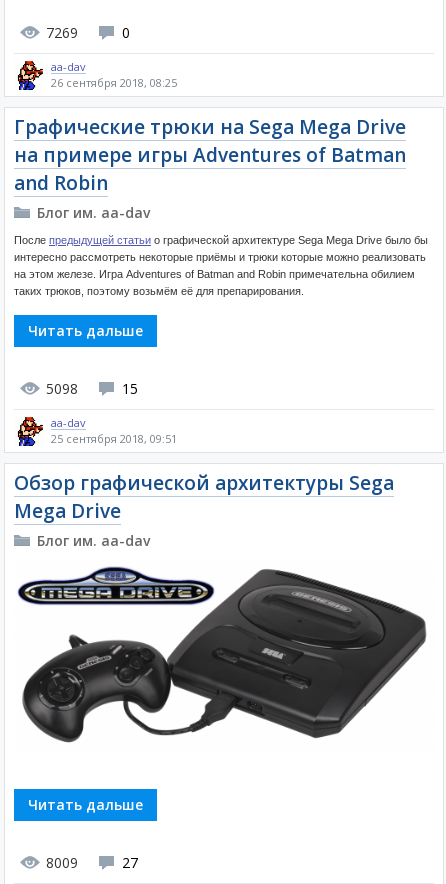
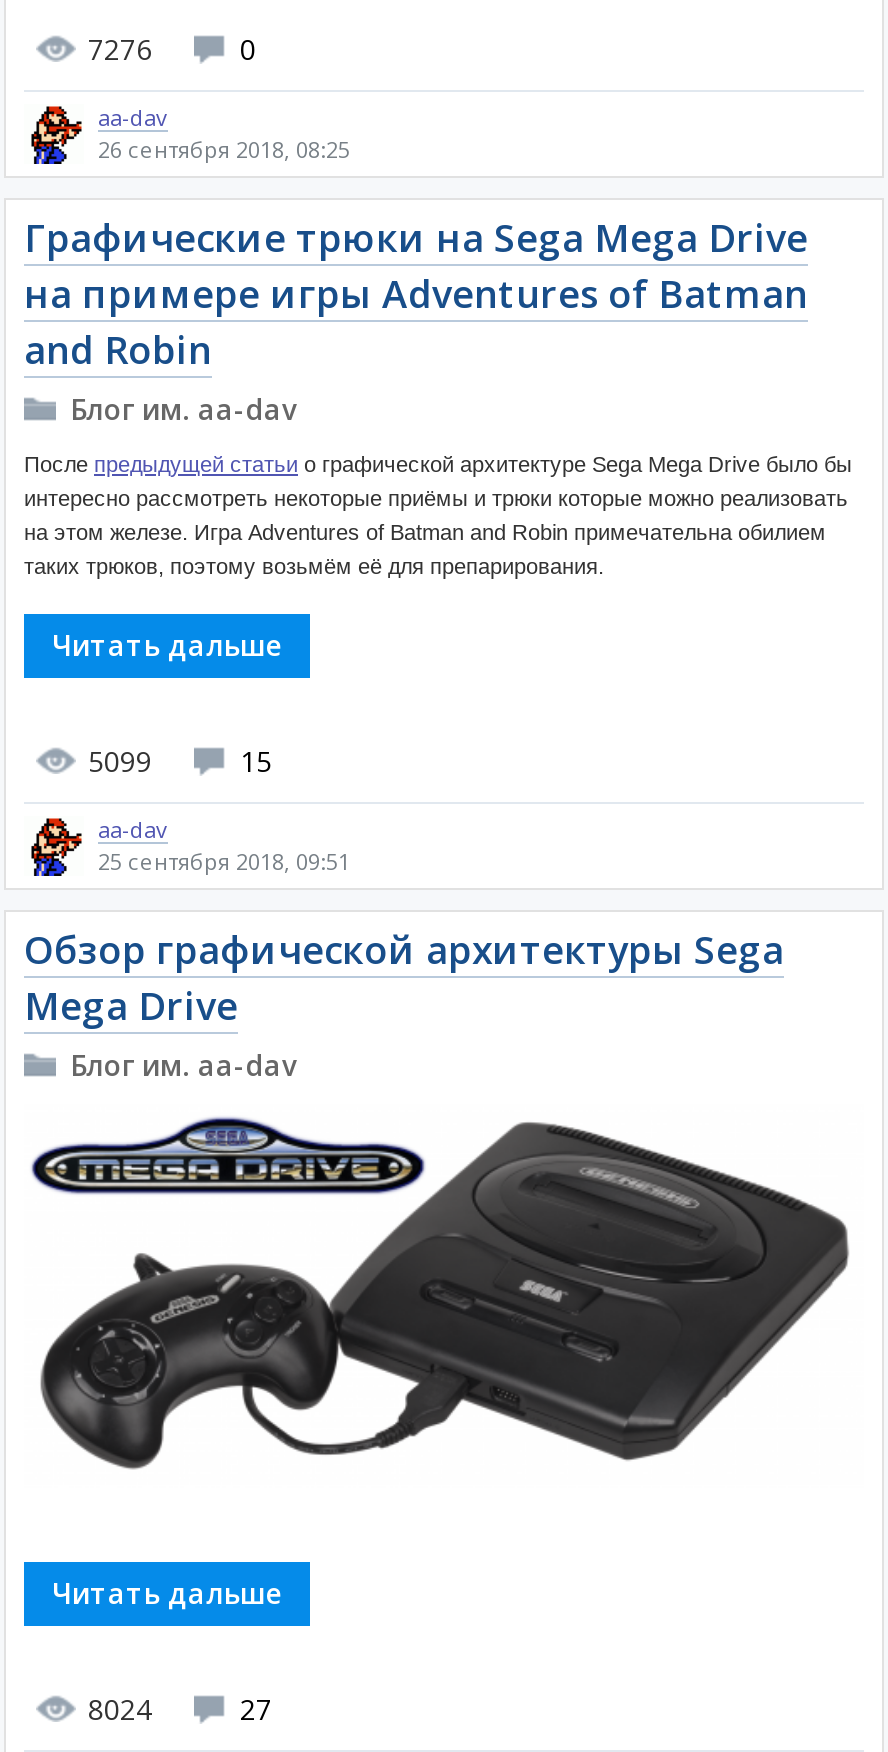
[42,23,78,42] 7269 -> [80,30,152,68] 7276
[42,379,78,398] 5098 -> [80,742,152,780] 5099
[42,853,78,872] 8009 -> [80,1691,152,1729] 8024

